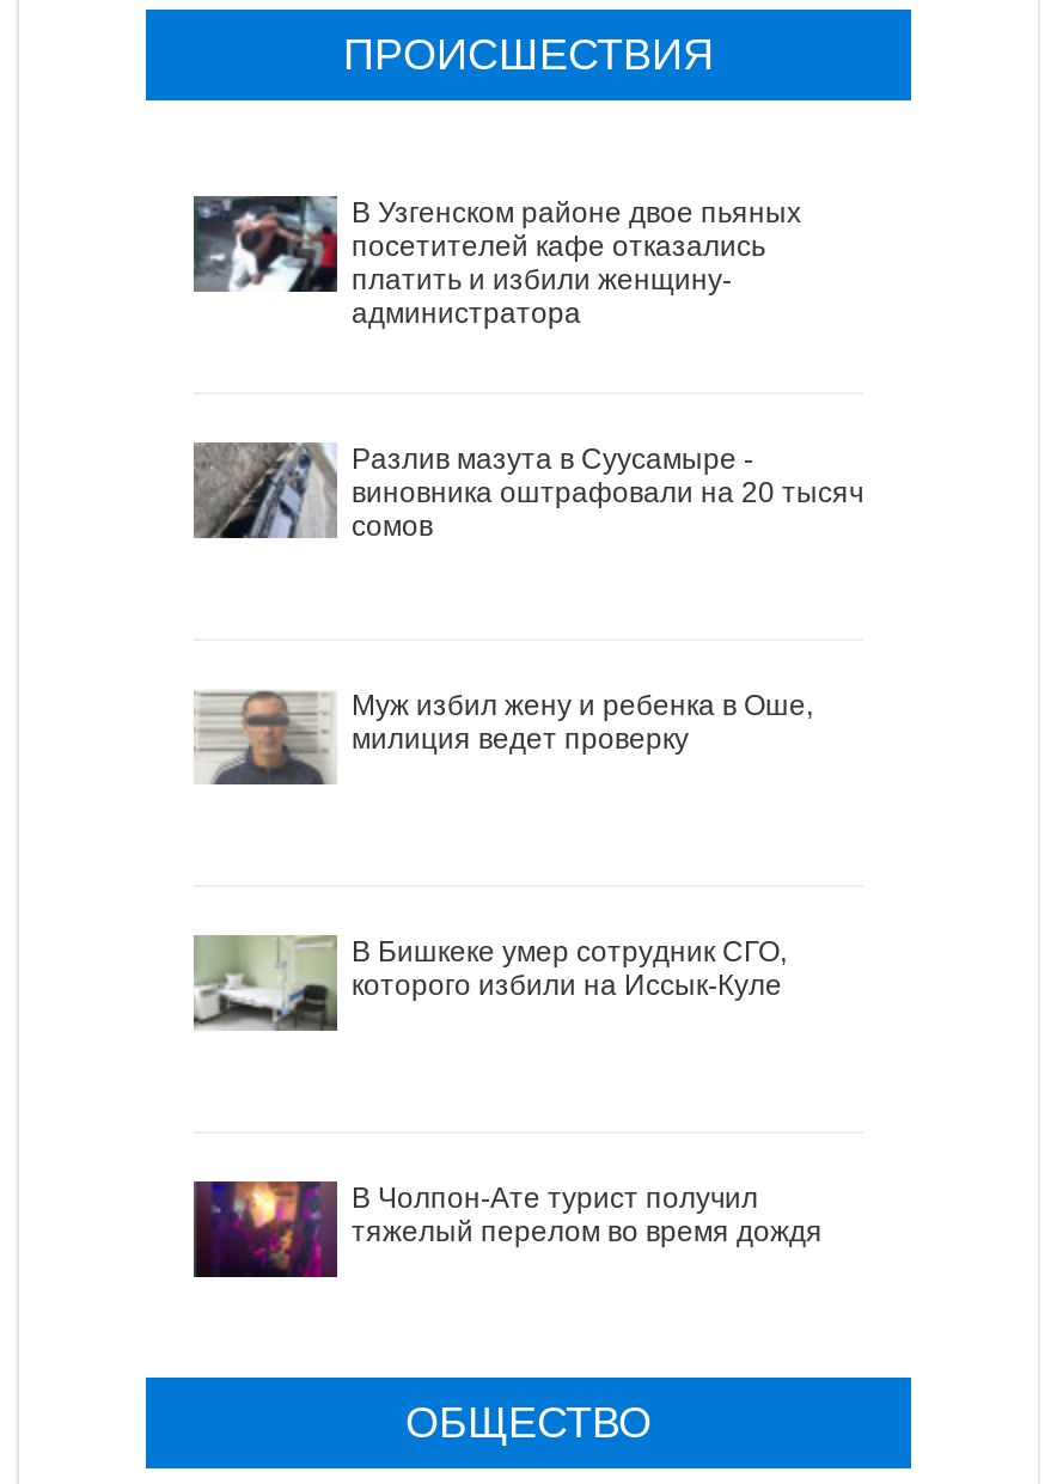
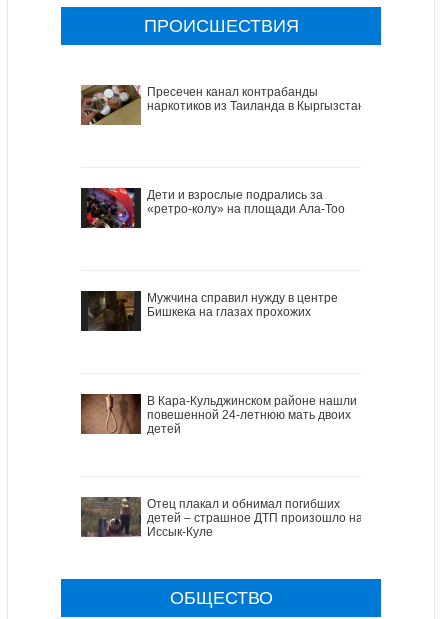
[191,196,801,330] [image] | В Узгенском районе двое пьяных | посетителей кафе отказались | платить и избили женщину- | администратора -> [80,85,365,126] [image] | Пресечен канал контрабанды | наркотиков из Таиланда в Кыргызстан
[194,440,863,542] [image] | Разлив мазута в Суусамыре - | виновника оштрафовали на 20 тысяч | сомов -> [81,187,345,229] [image] | Дети и взрослые подрались за | «ретро-колу» на площади Ала-Тоо
[194,688,813,784] [image] | Муж избил жену и ребенка в Оше, | милиция ведет проверку -> [80,290,338,332] [image] | Мужчина справил нужду в центре | Бишкека на глазах прохожих
[194,935,787,1031] [image] | В Бишкеке умер сотрудник СГО, | которого избили на Иссык-Куле -> [80,394,357,436] [image] | В Кара-Кульджинском районе нашли | повешенной 24-летнюю мать двоих | детей
[196,1179,823,1280] [image] | В Чолпон-Ате турист получил | тяжелый перелом во время дождя -> [81,496,363,539] [image] | Отец плакал и обнимал погибших | детей – страшное ДТП произошло на | Иссык-Куле

